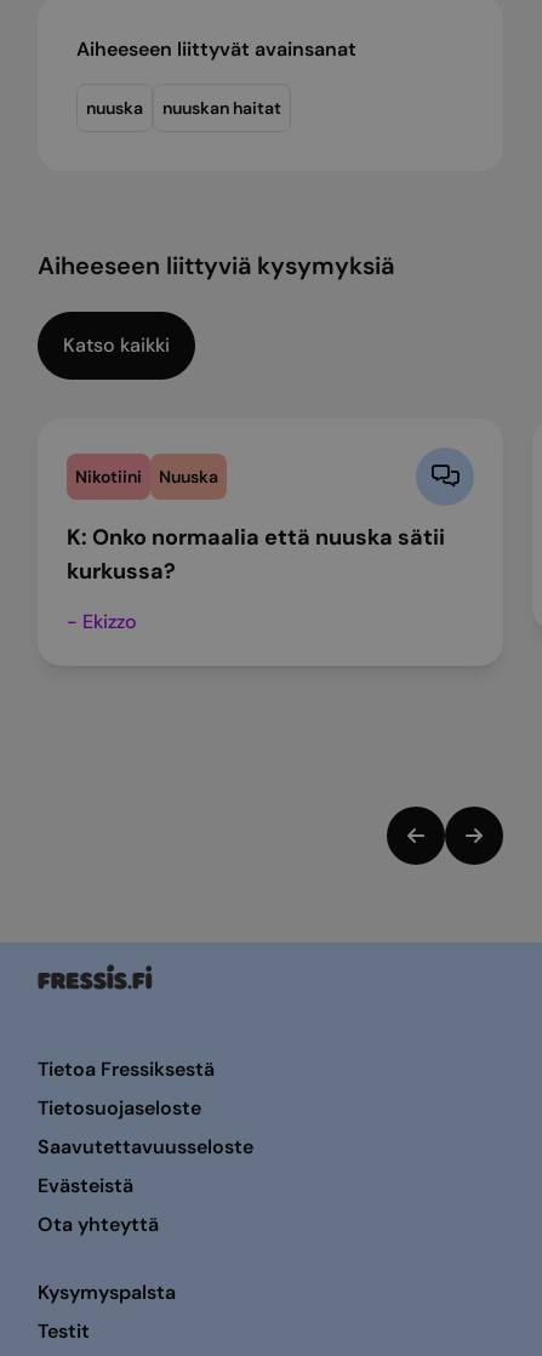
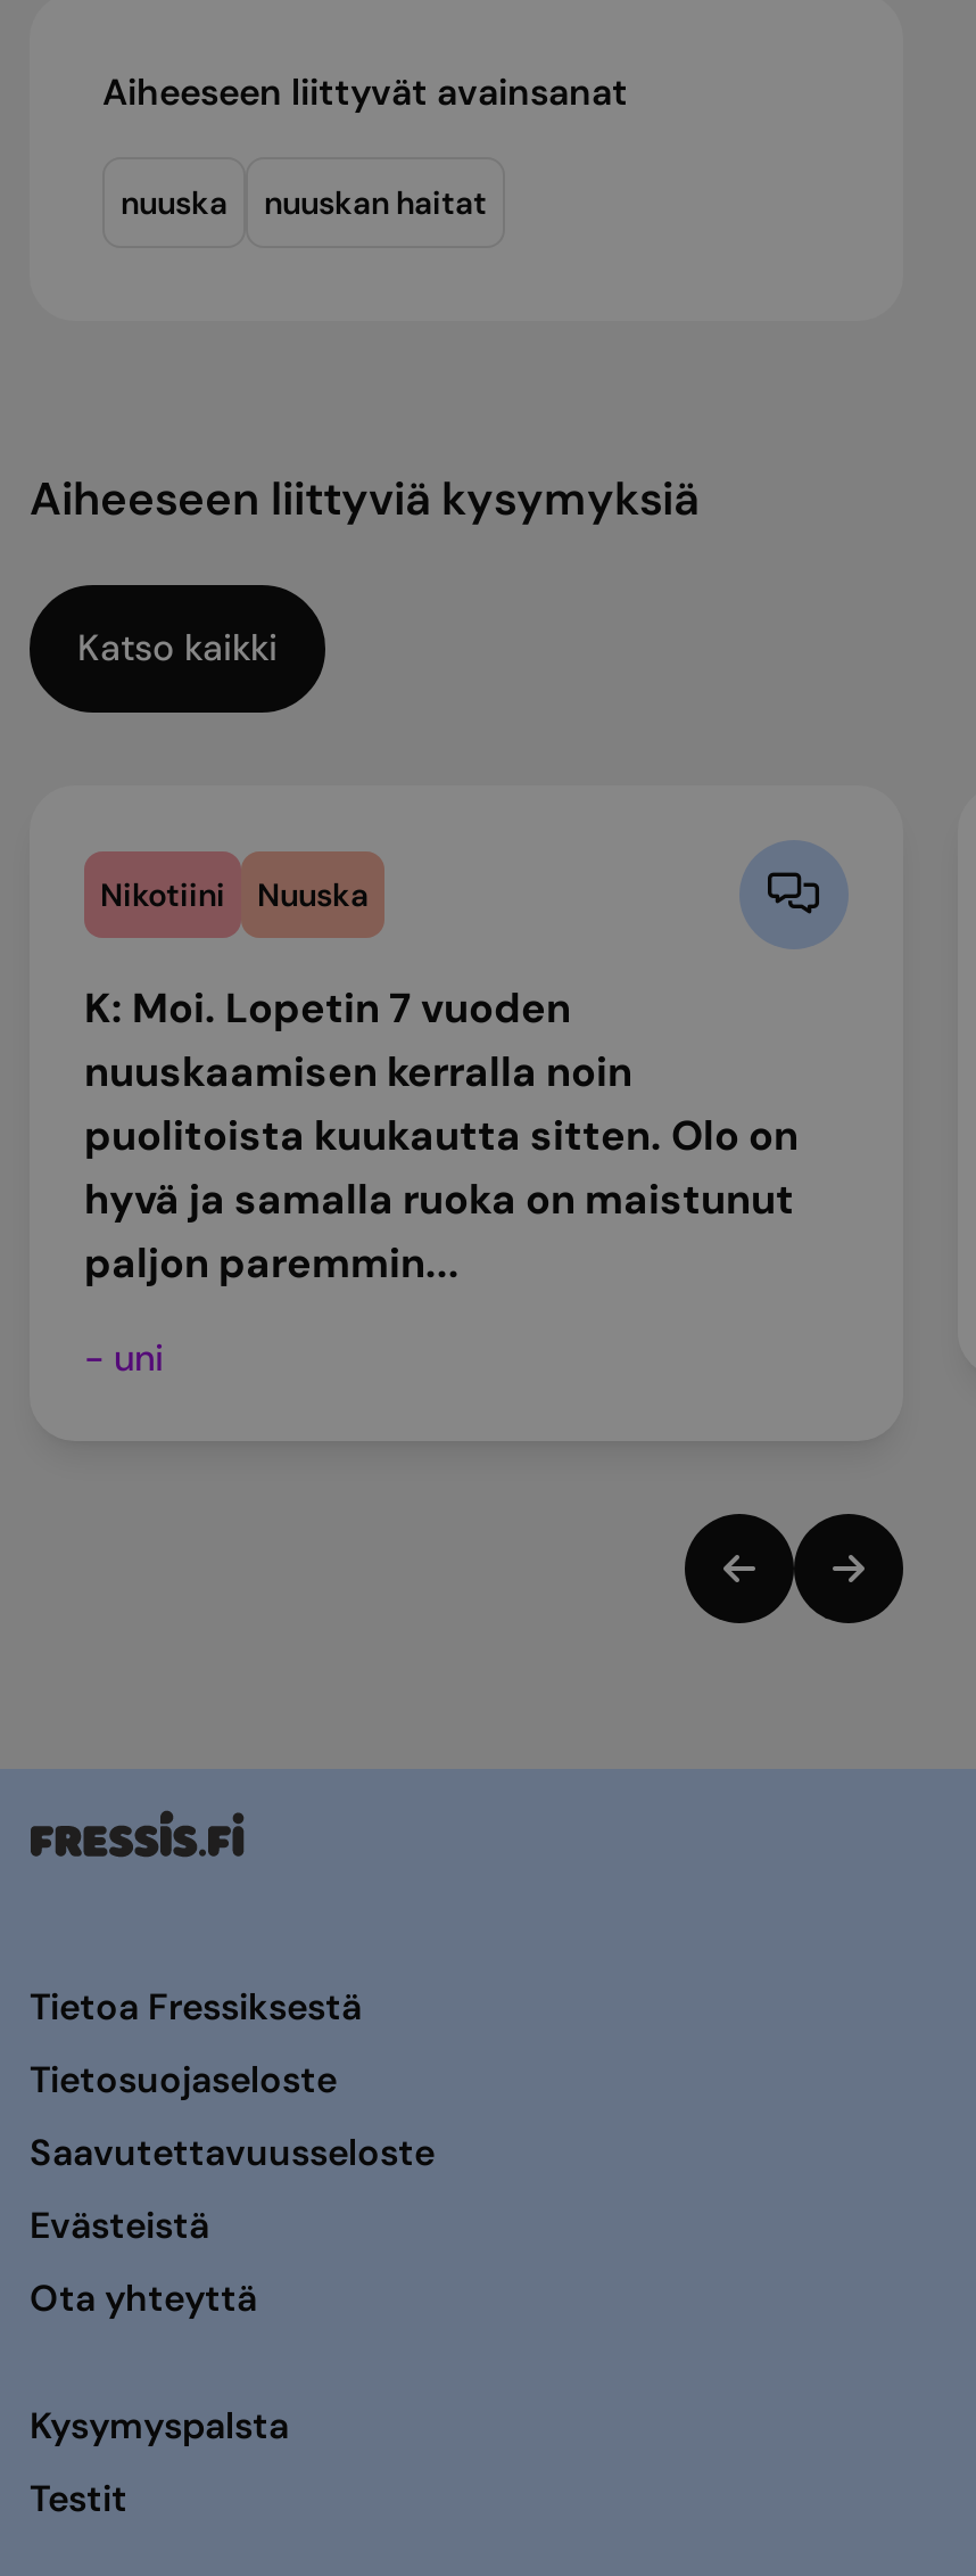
[67,523,445,586] K: Onko normaalia että nuuska sätii | kurkussa? -> [84,981,799,1291] K: Moi. Lopetin 7 vuoden | nuuskaamisen kerralla noin | puolitoista kuukautta sitten. Olo on | hyvä ja samalla ruoka on maistunut | paljon paremmin...
[67,609,137,634] - Ekizzo -> [84,1334,164,1382] - uni

